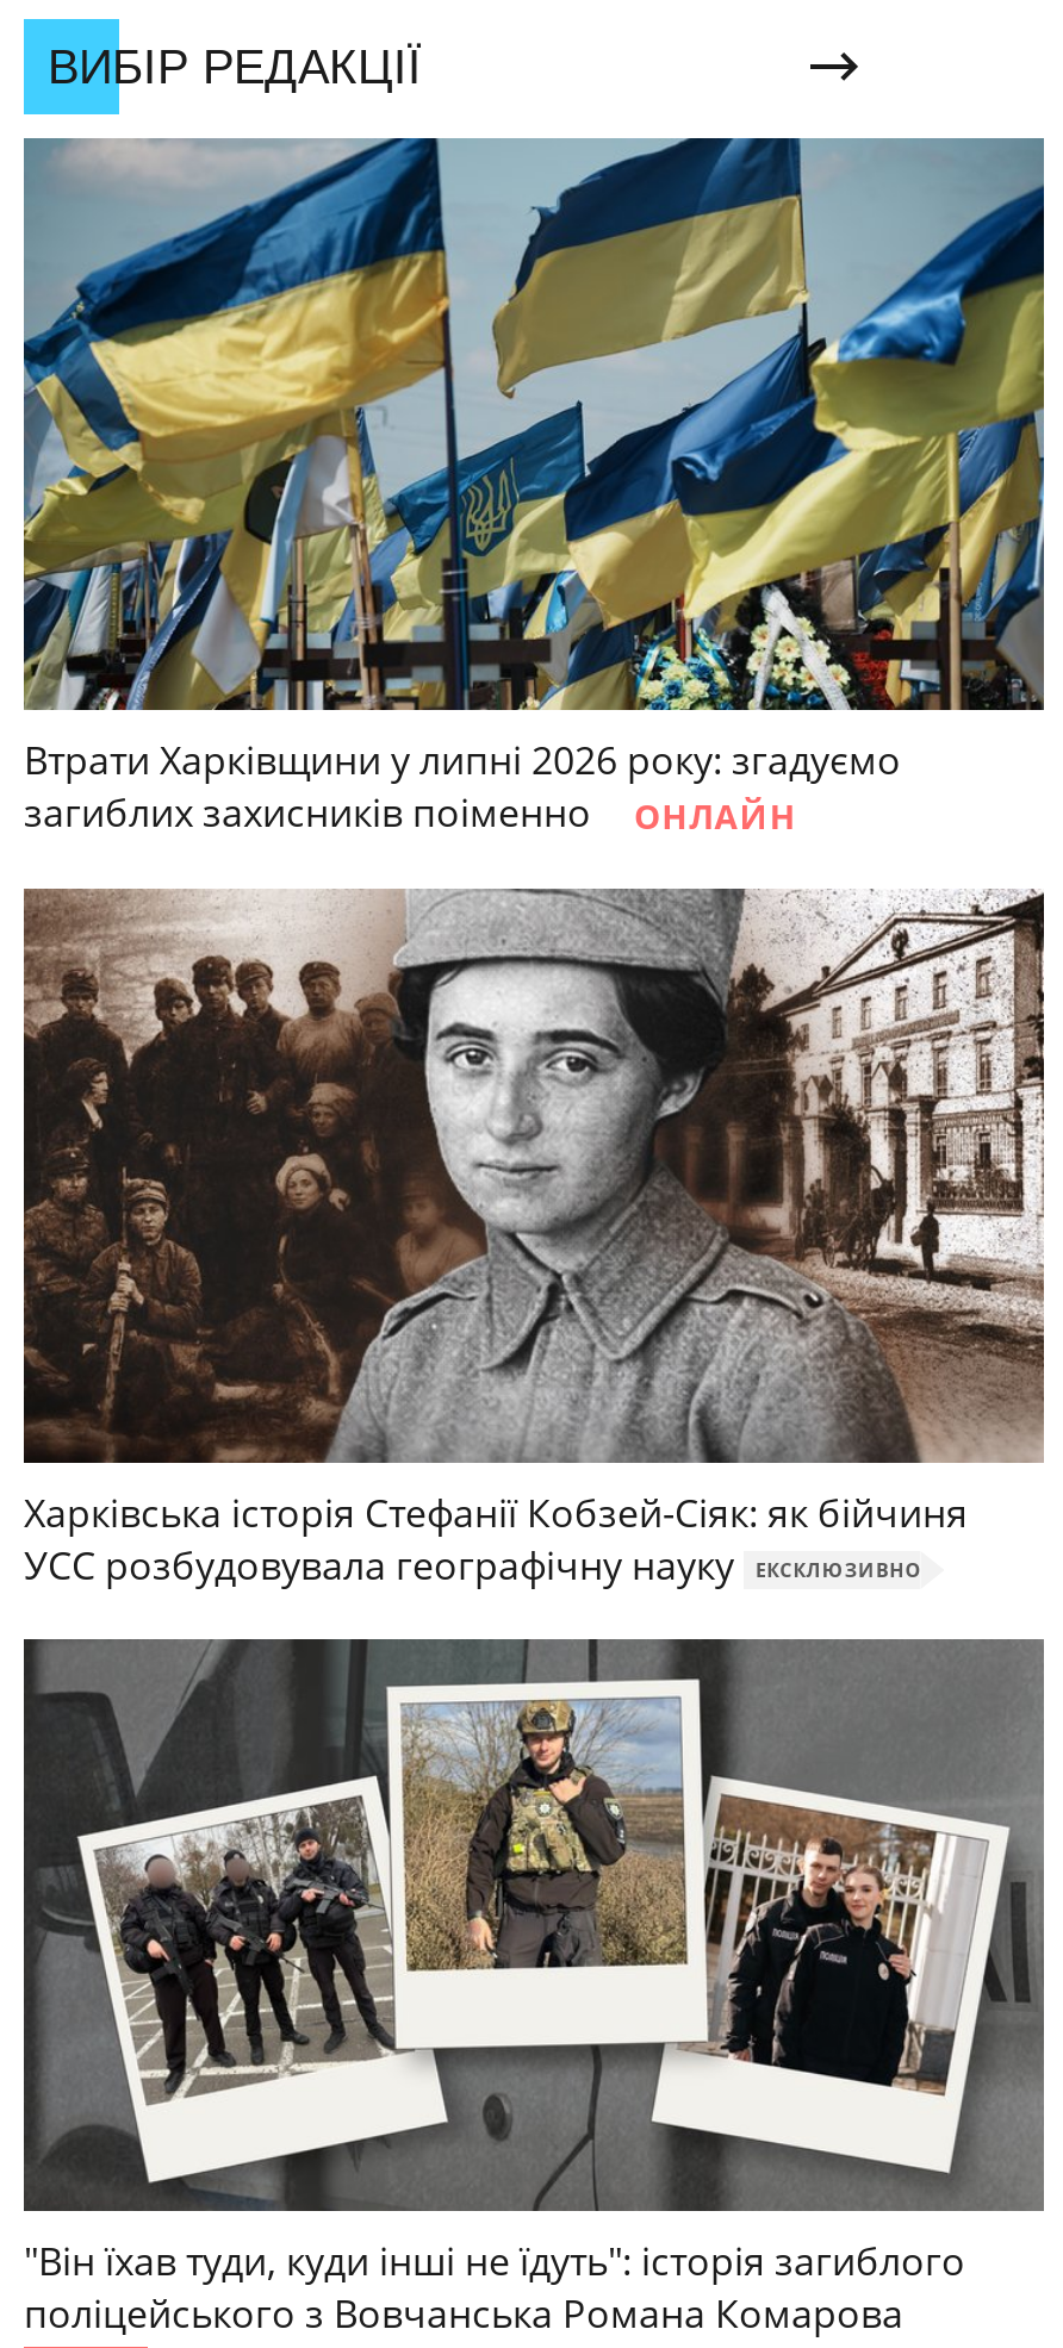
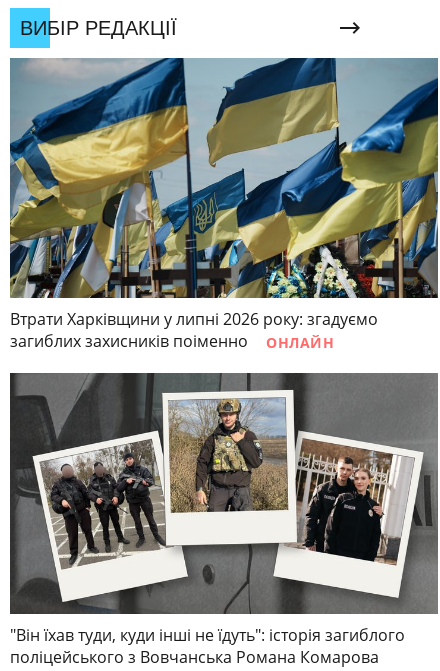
[24,889,1044,1591] [image] | Харківська історія Стефанії Кобзей-Сіяк: як бійчиня | УСС розбудовувала географічну науку | ЕКСКЛЮЗИВНО -> none

